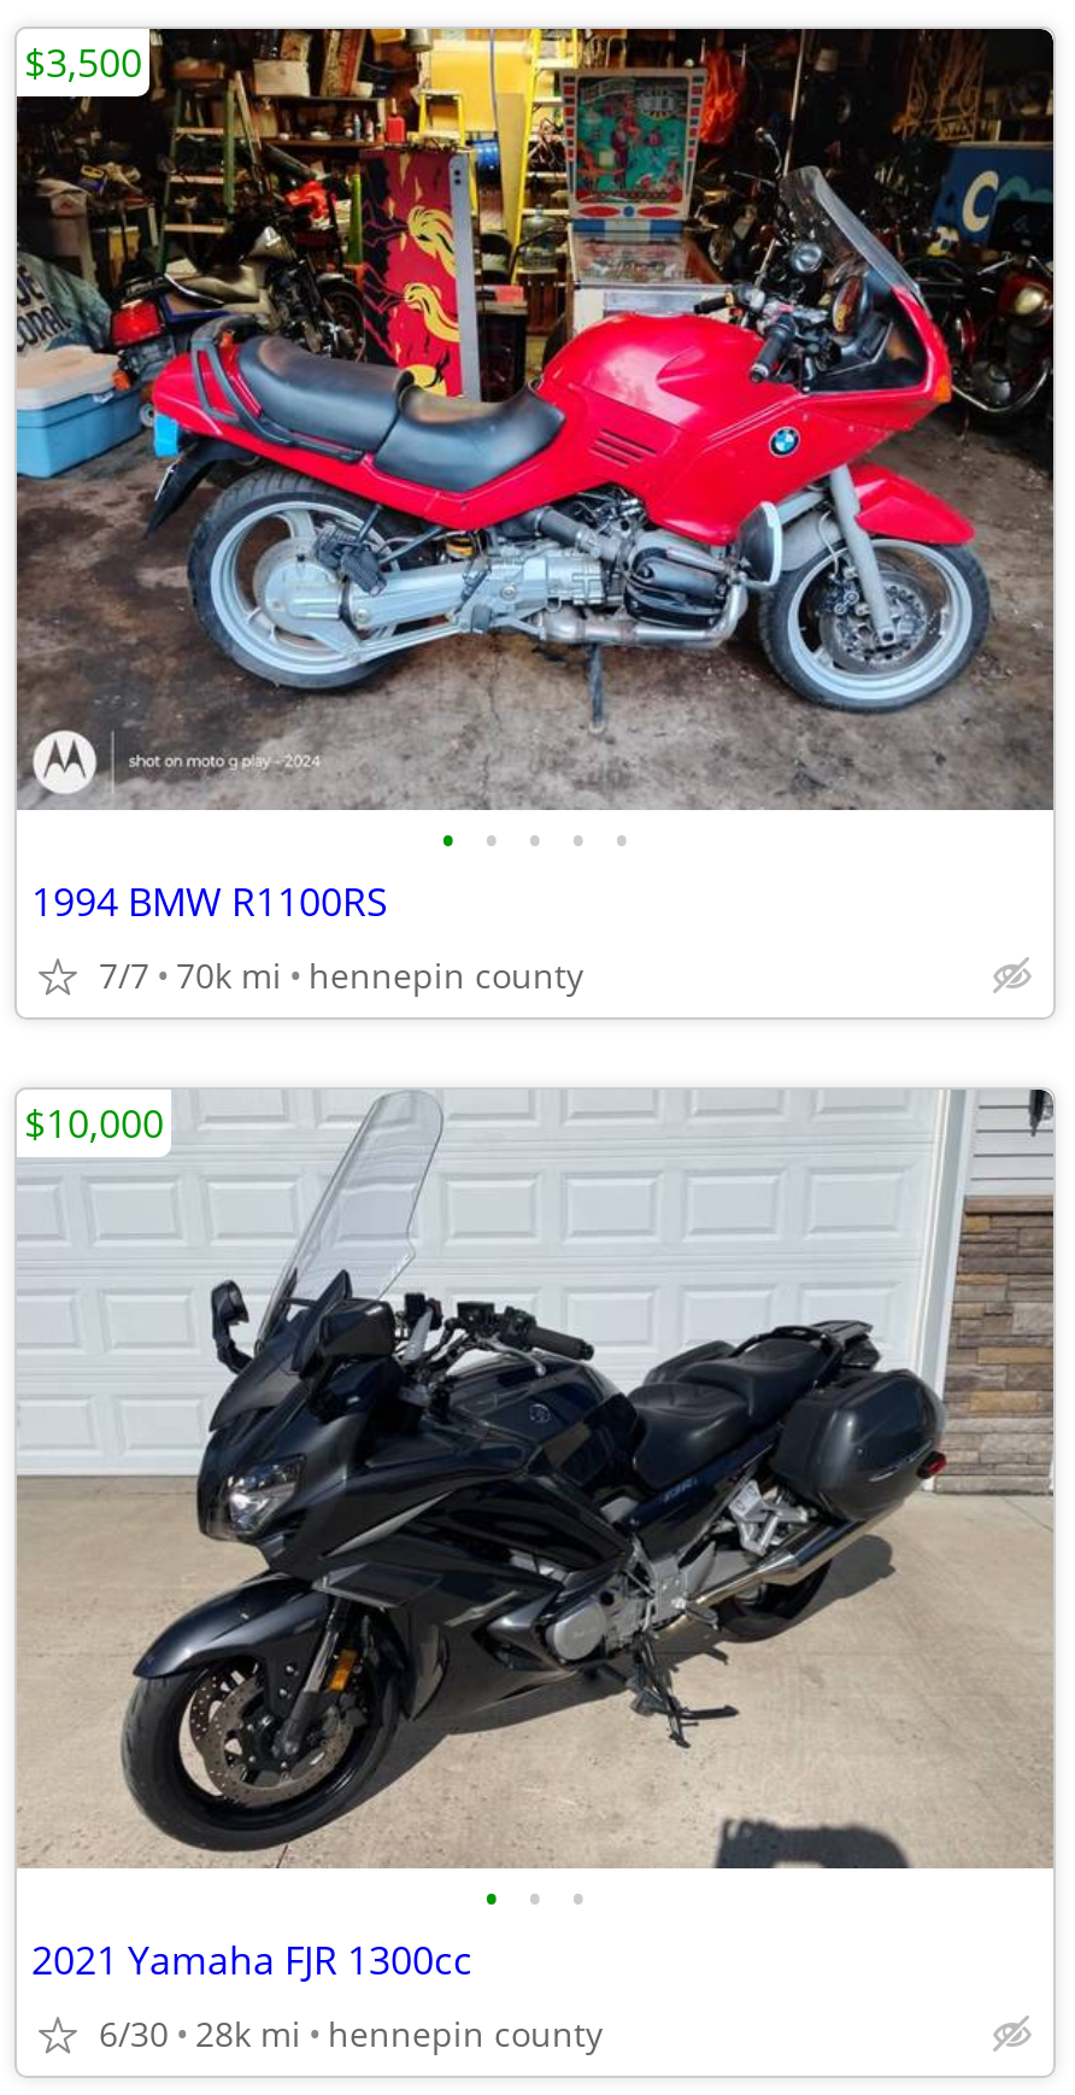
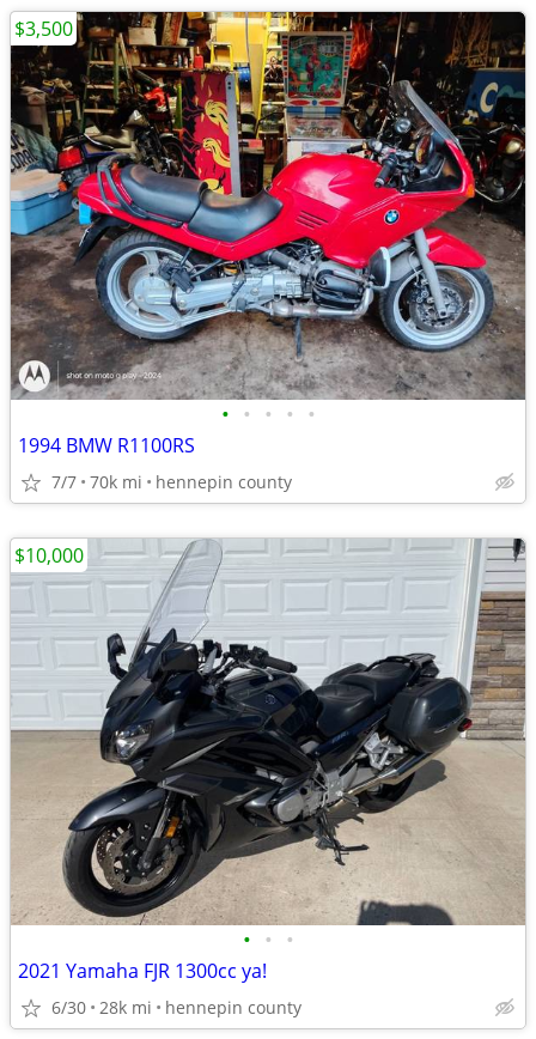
[31,1933,472,1987] 2021 Yamaha FJR 1300cc -> [18,958,267,984] 2021 Yamaha FJR 1300cc ya!

